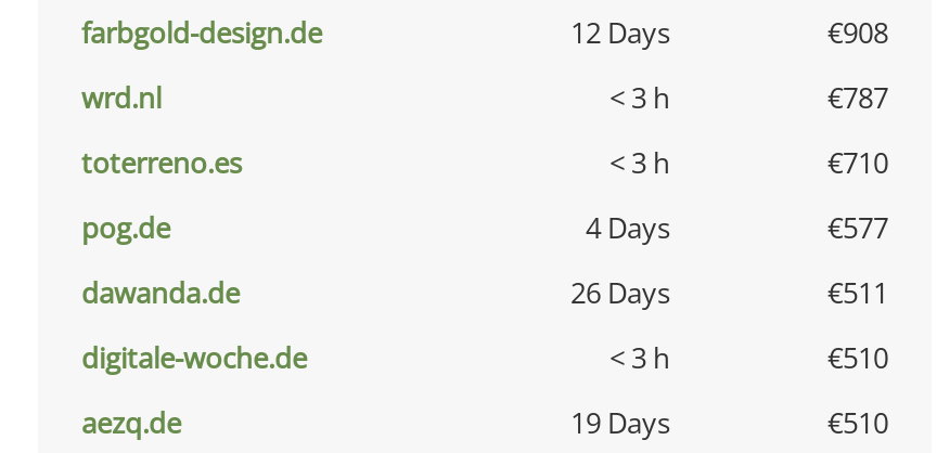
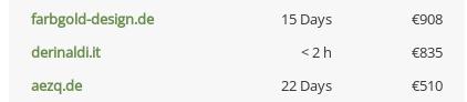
[570,13,670,52] 12 Days -> [281,9,331,29] 15 Days
[81,78,888,377] wrd.nl | < 3 h | €787 | toterreno.es | < 3 h | €710 | pog.de | 4 Days | €577 | dawanda.de | 26 Days | €511 | digitale-woche.de | < 3 h | €510 -> [31,42,443,62] derinaldi.it | < 2 h | €835
[570,403,670,442] 19 Days -> [281,75,331,95] 22 Days

